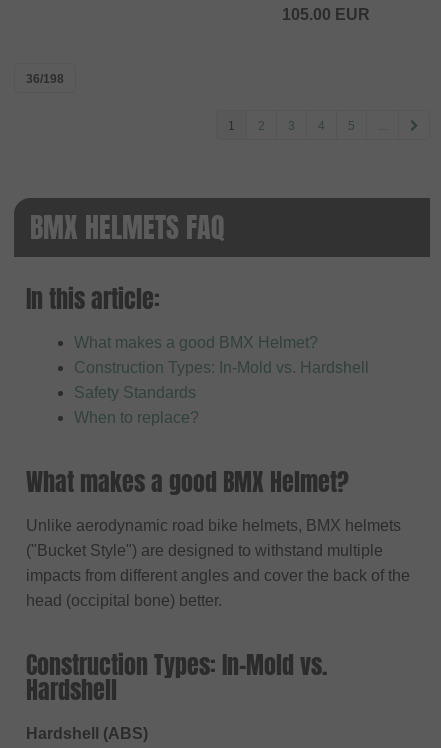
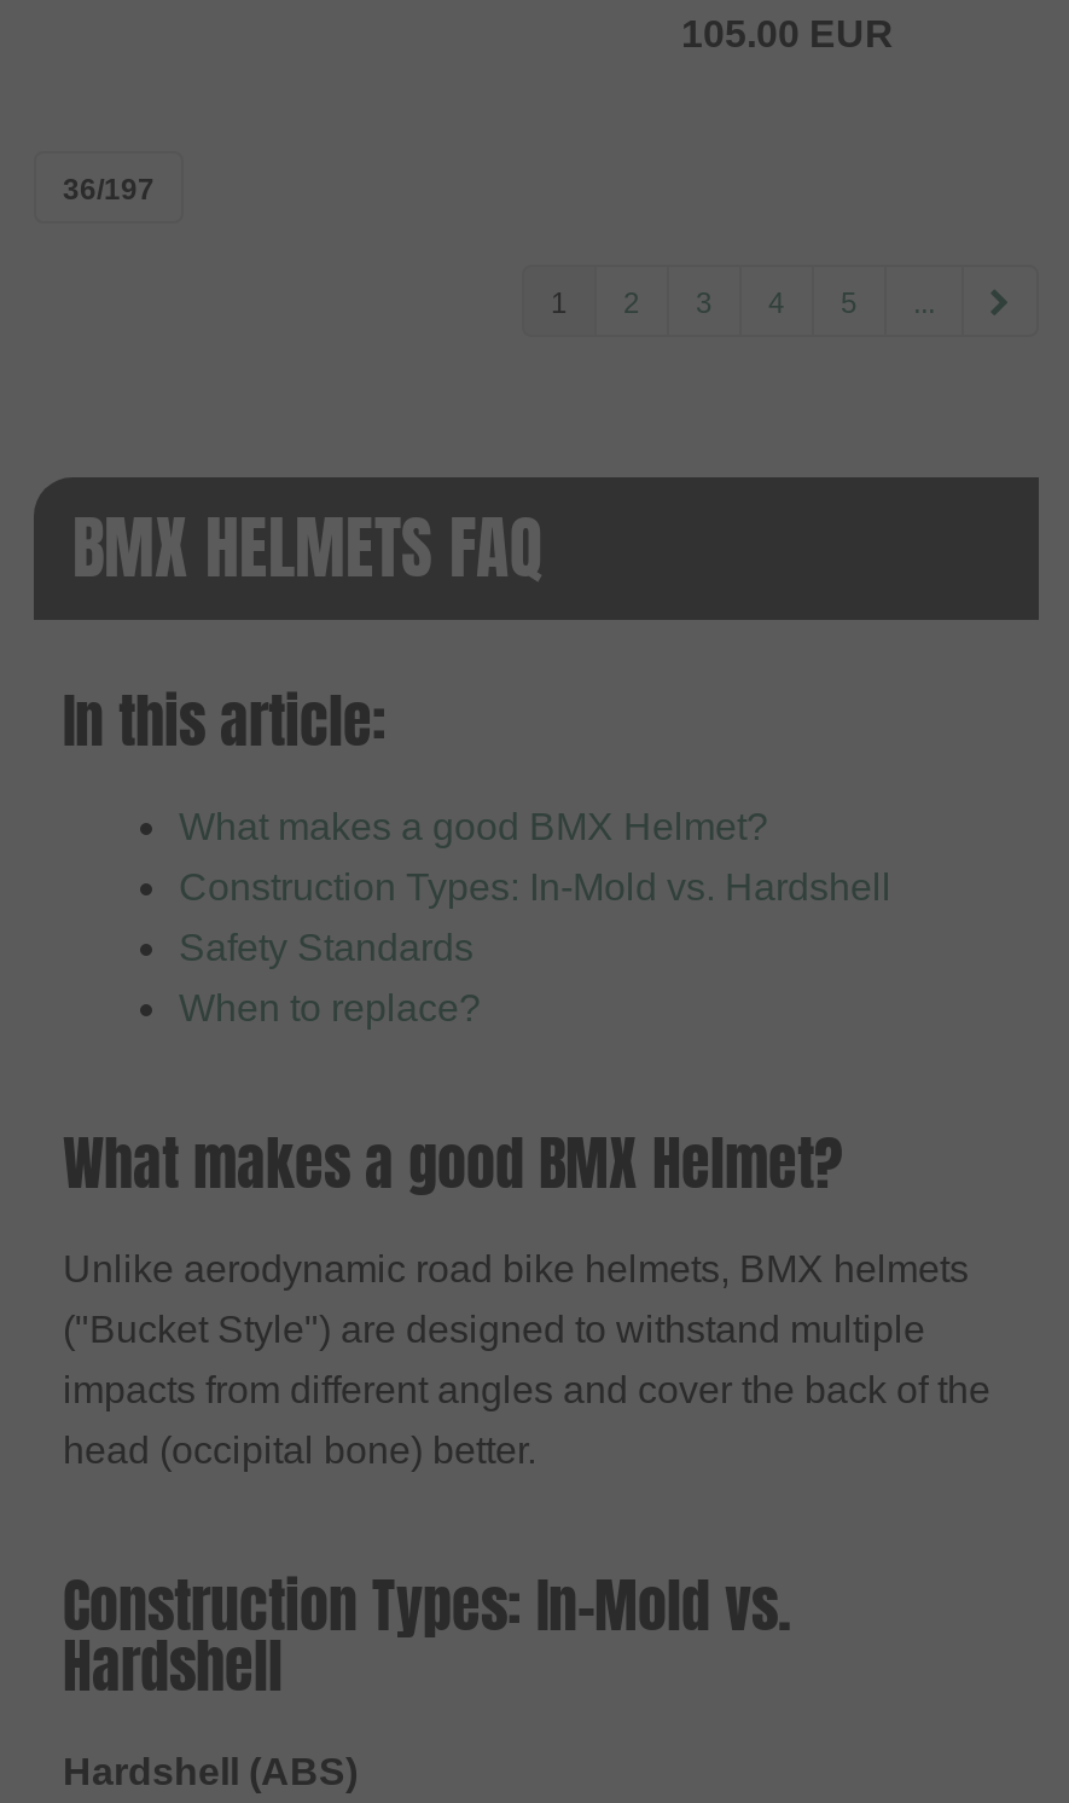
[26,72,64,86] 36/198 -> [63,173,155,207] 36/197

